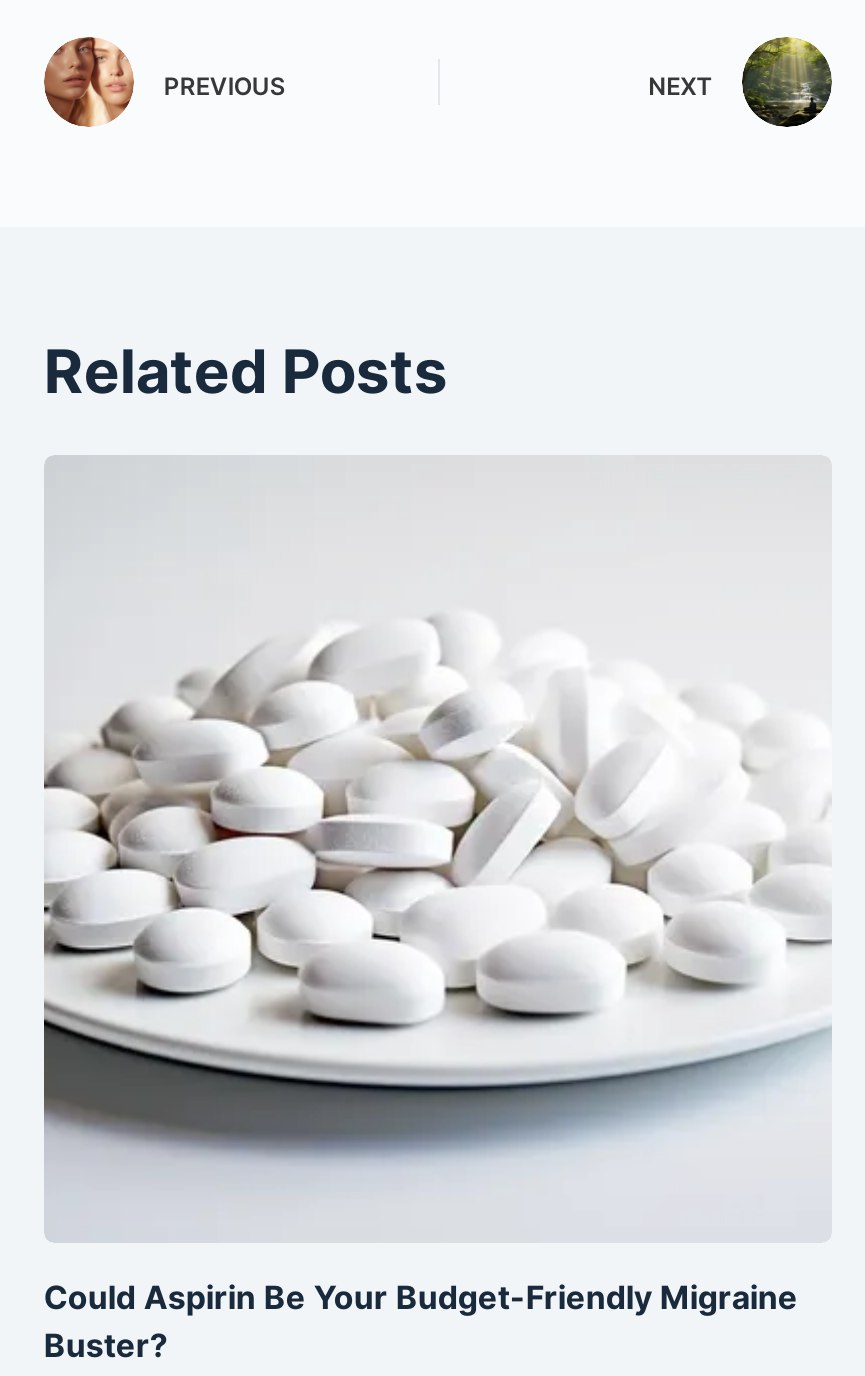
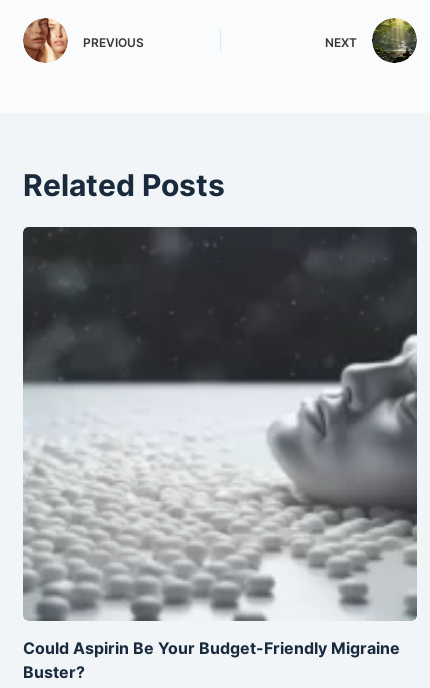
[42,455,832,1243] [image] -> [22,226,418,622] [image]

